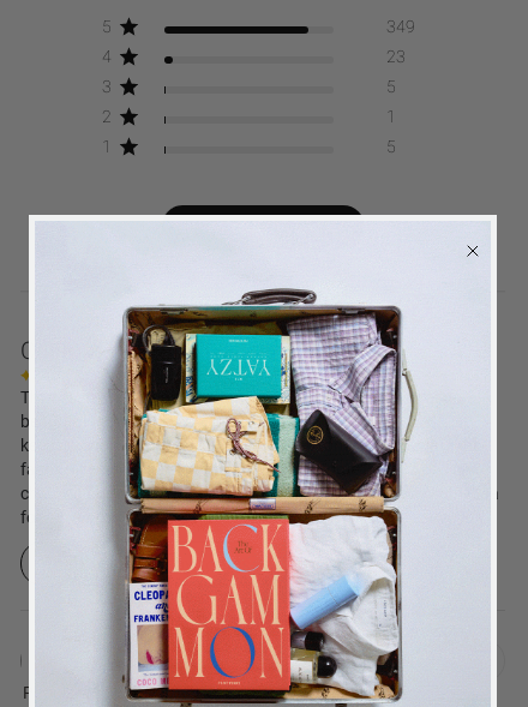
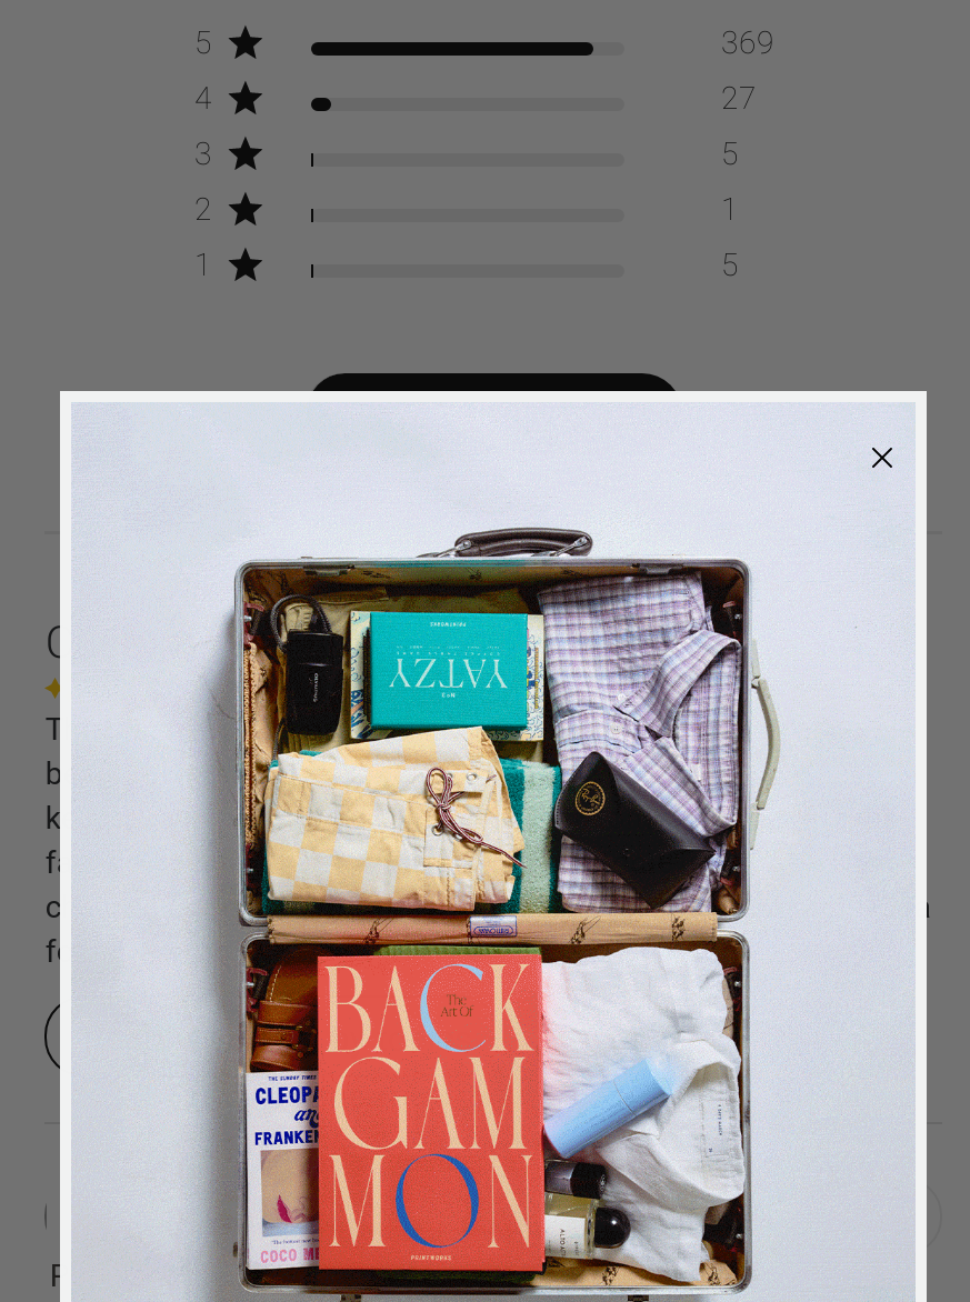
[386,17,415,36] 349 -> [721,24,774,60] 369
[386,47,405,66] 23 -> [721,80,757,115] 27

